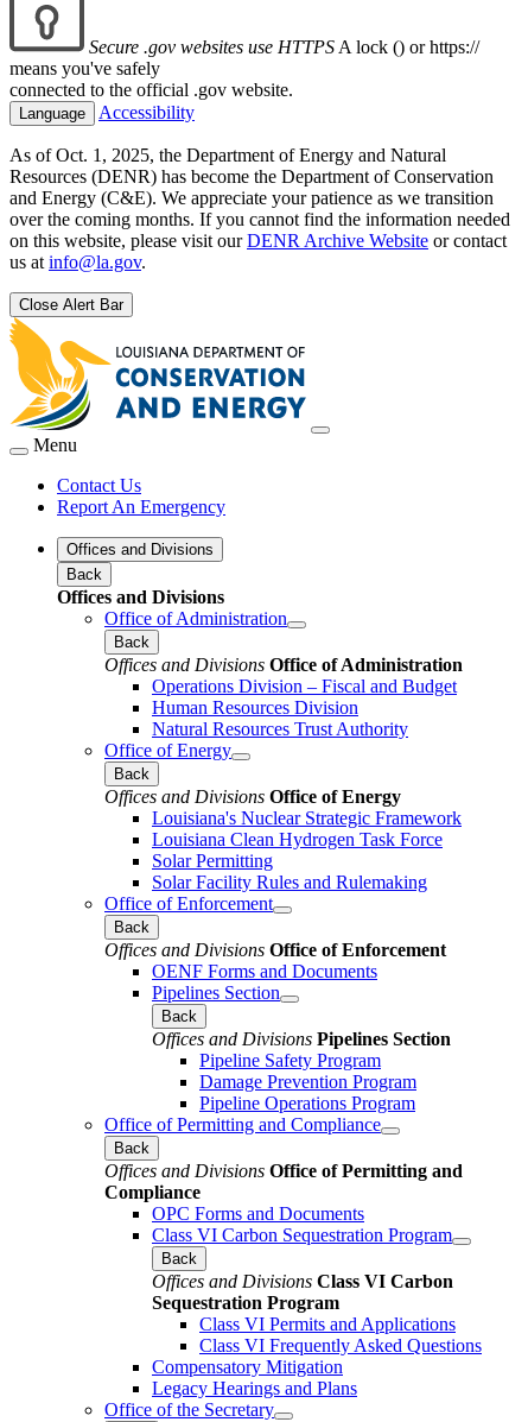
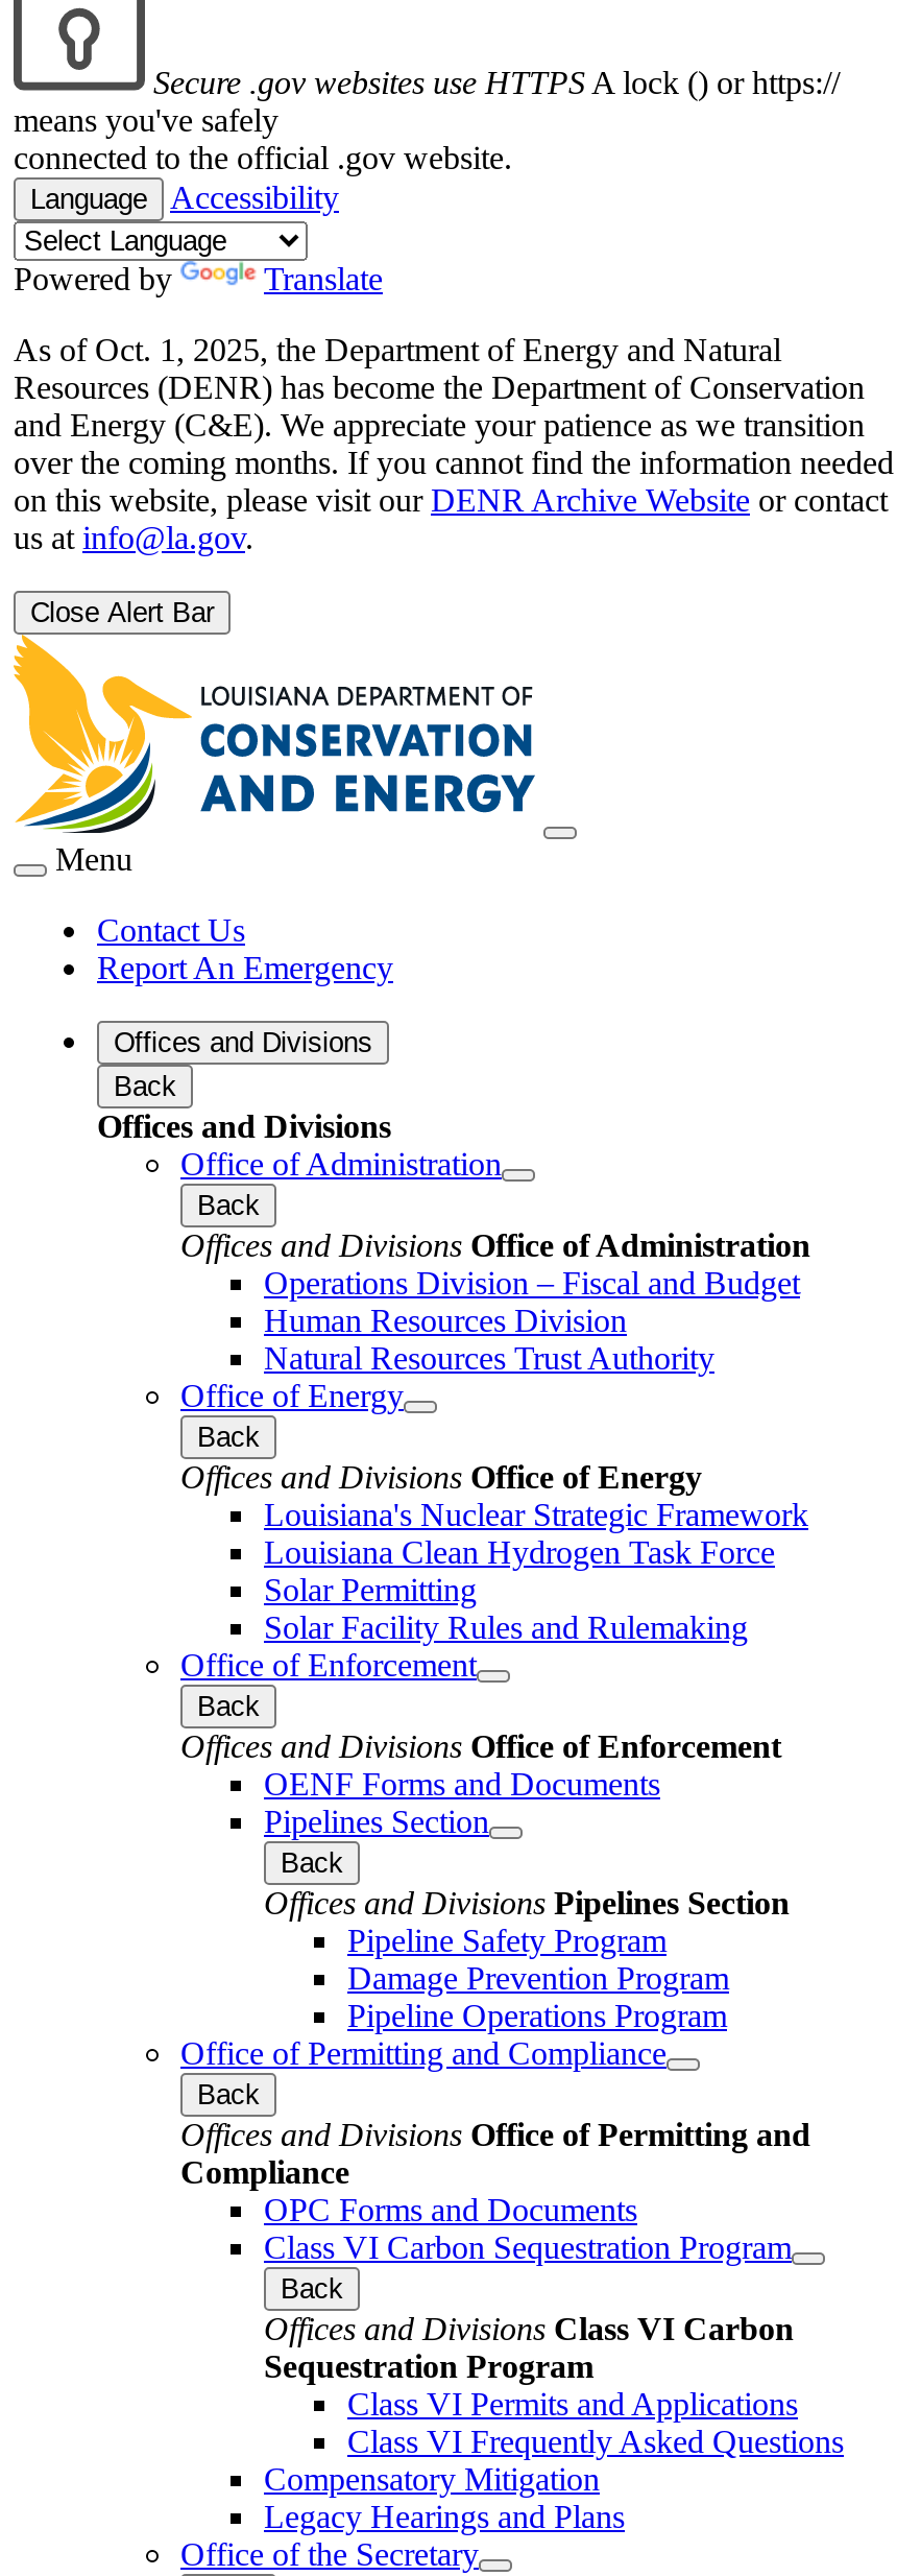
none -> [14,261,383,296] Powered by | Translate

